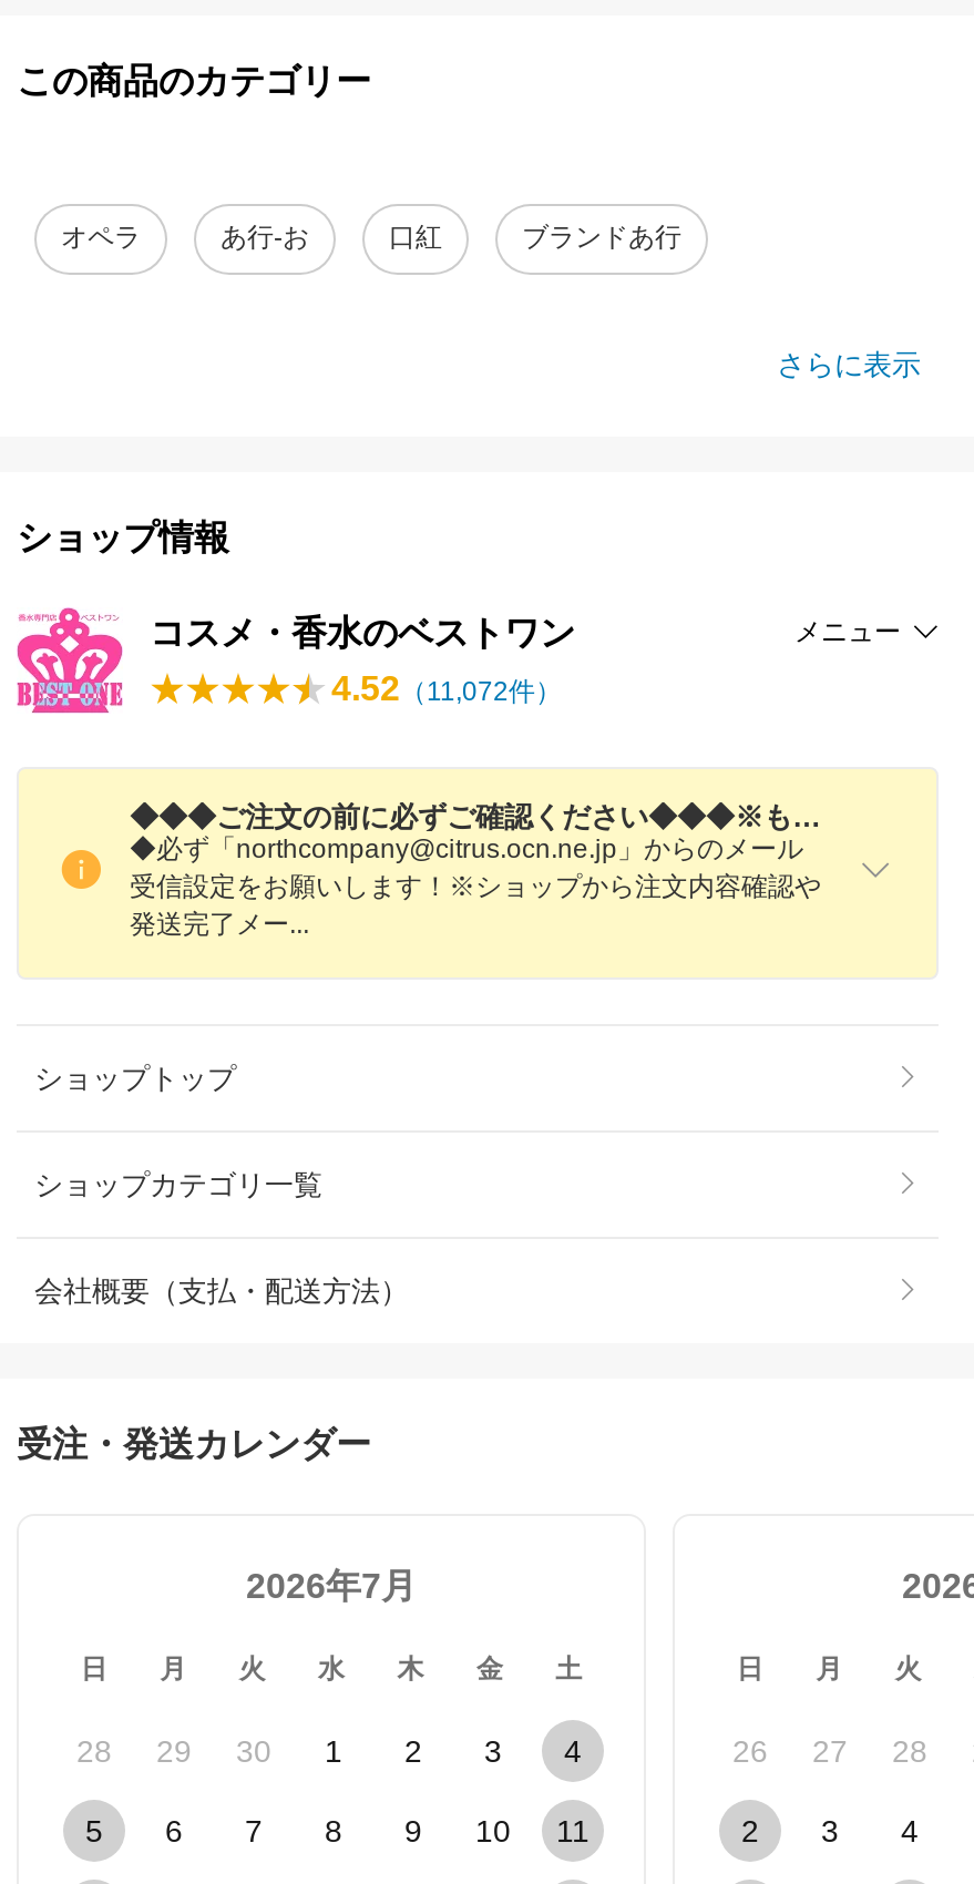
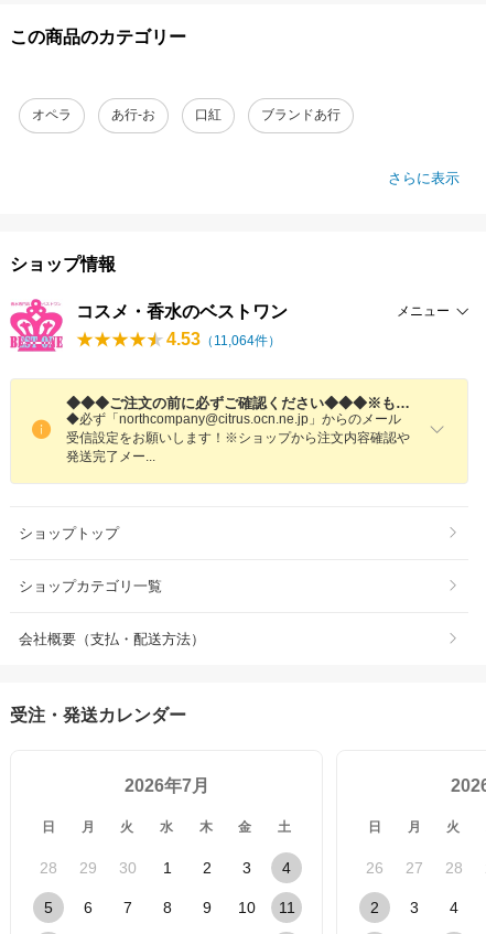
[331,669,562,707] 4.52（11,072件） -> [166,330,281,348] 4.53（11,064件）

